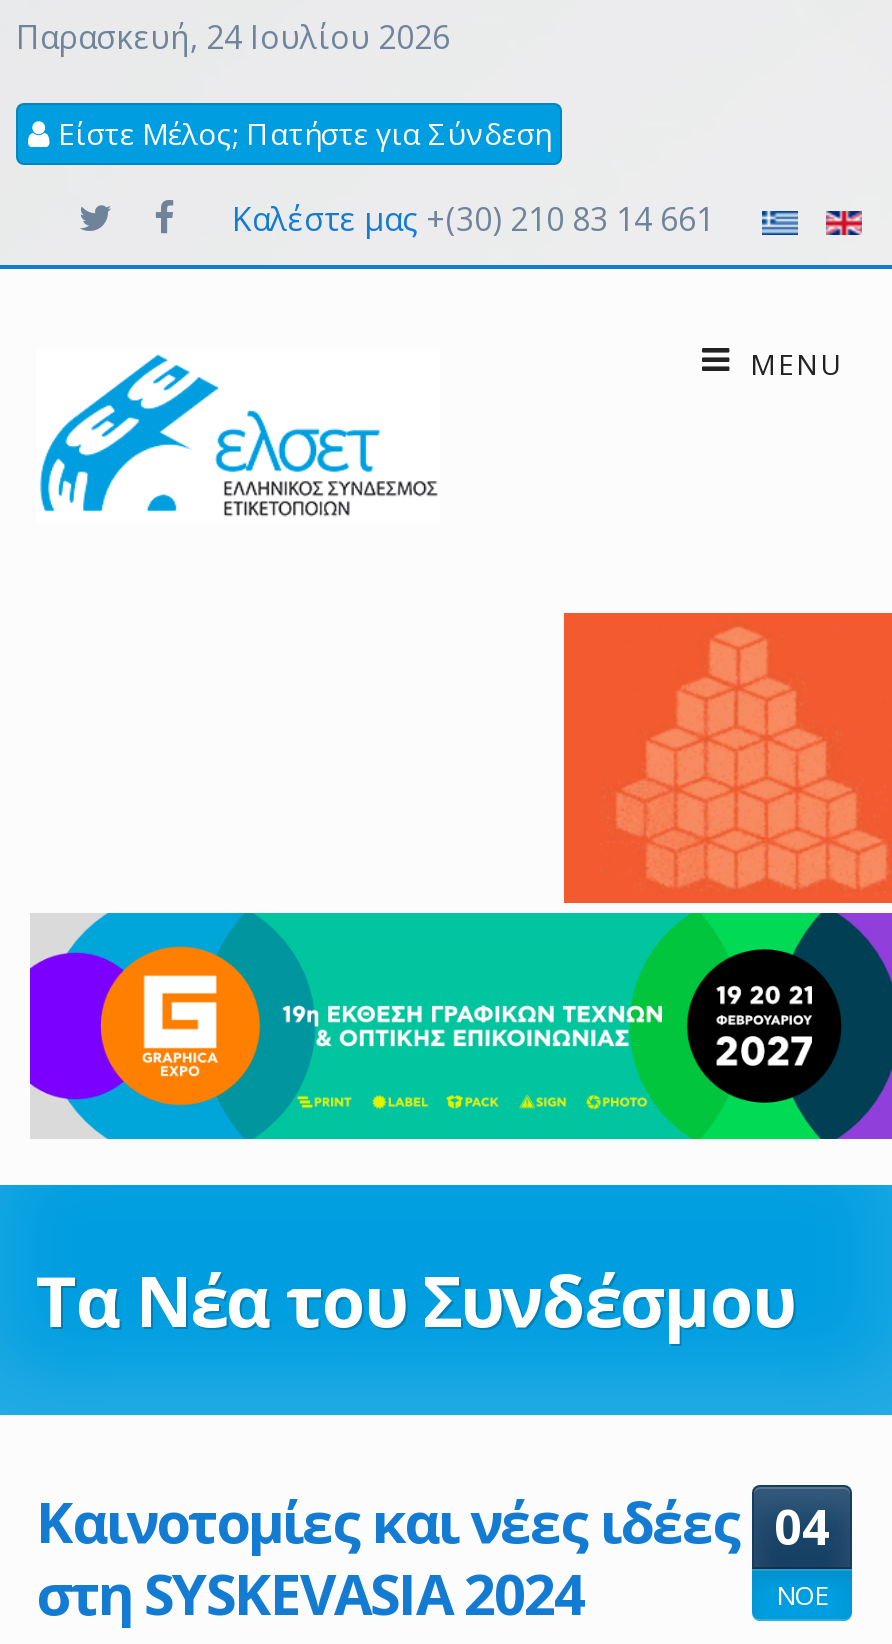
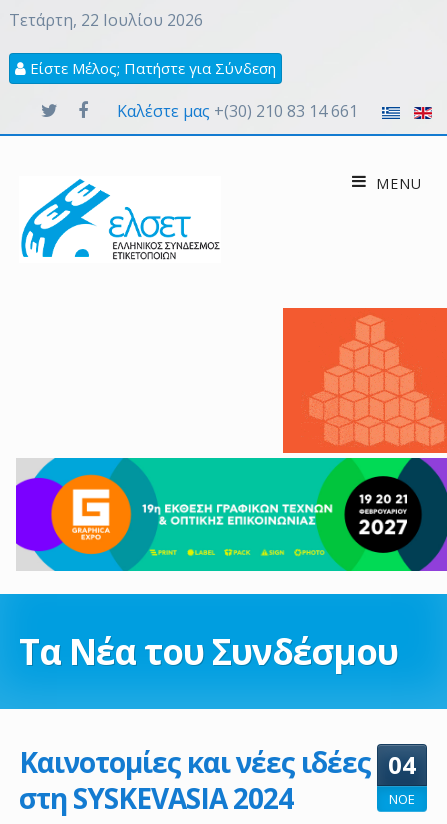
[16,15,450,59] Παρασκευή, 24 Ιουλίου 2026 -> [9,9,203,31] Τετάρτη, 22 Ιουλίου 2026

